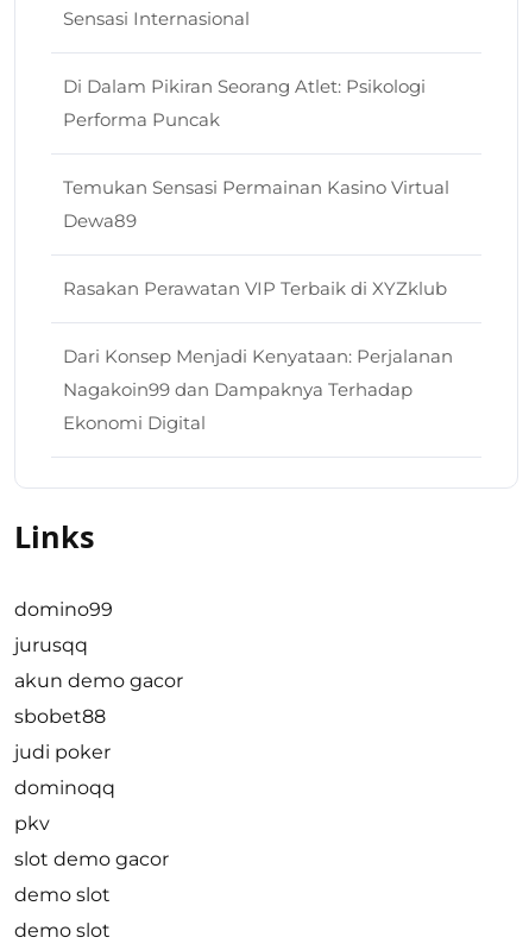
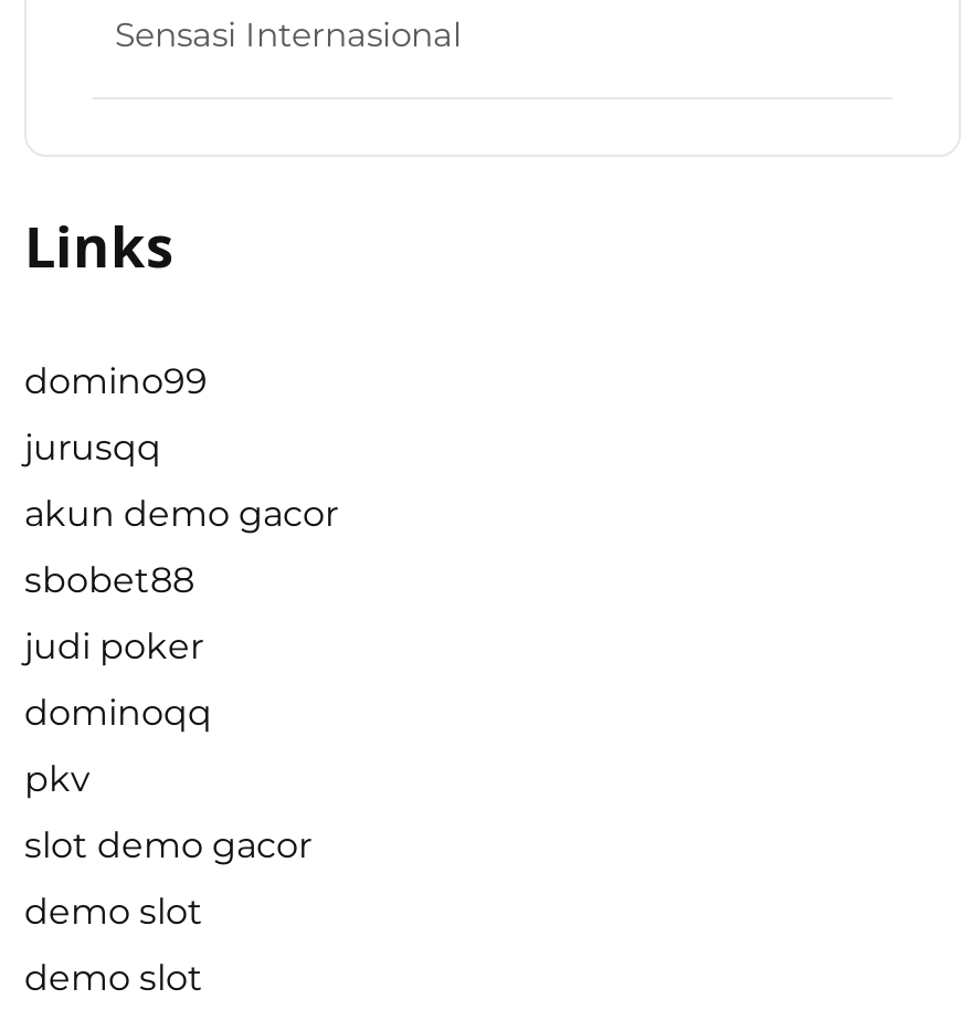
[63,75,453,434] Di Dalam Pikiran Seorang Atlet: Psikologi | Performa Puncak | Temukan Sensasi Permainan Kasino Virtual | Dewa89 | Rasakan Perawatan VIP Terbaik di XYZklub | Dari Konsep Menjadi Kenyataan: Perjalanan | Nagakoin99 dan Dampaknya Terhadap | Ekonomi Digital -> none

